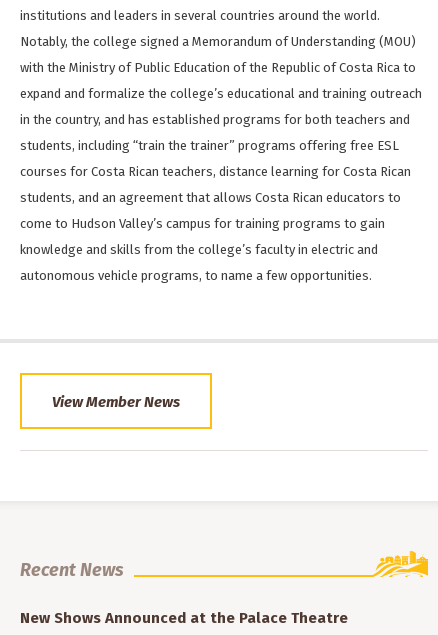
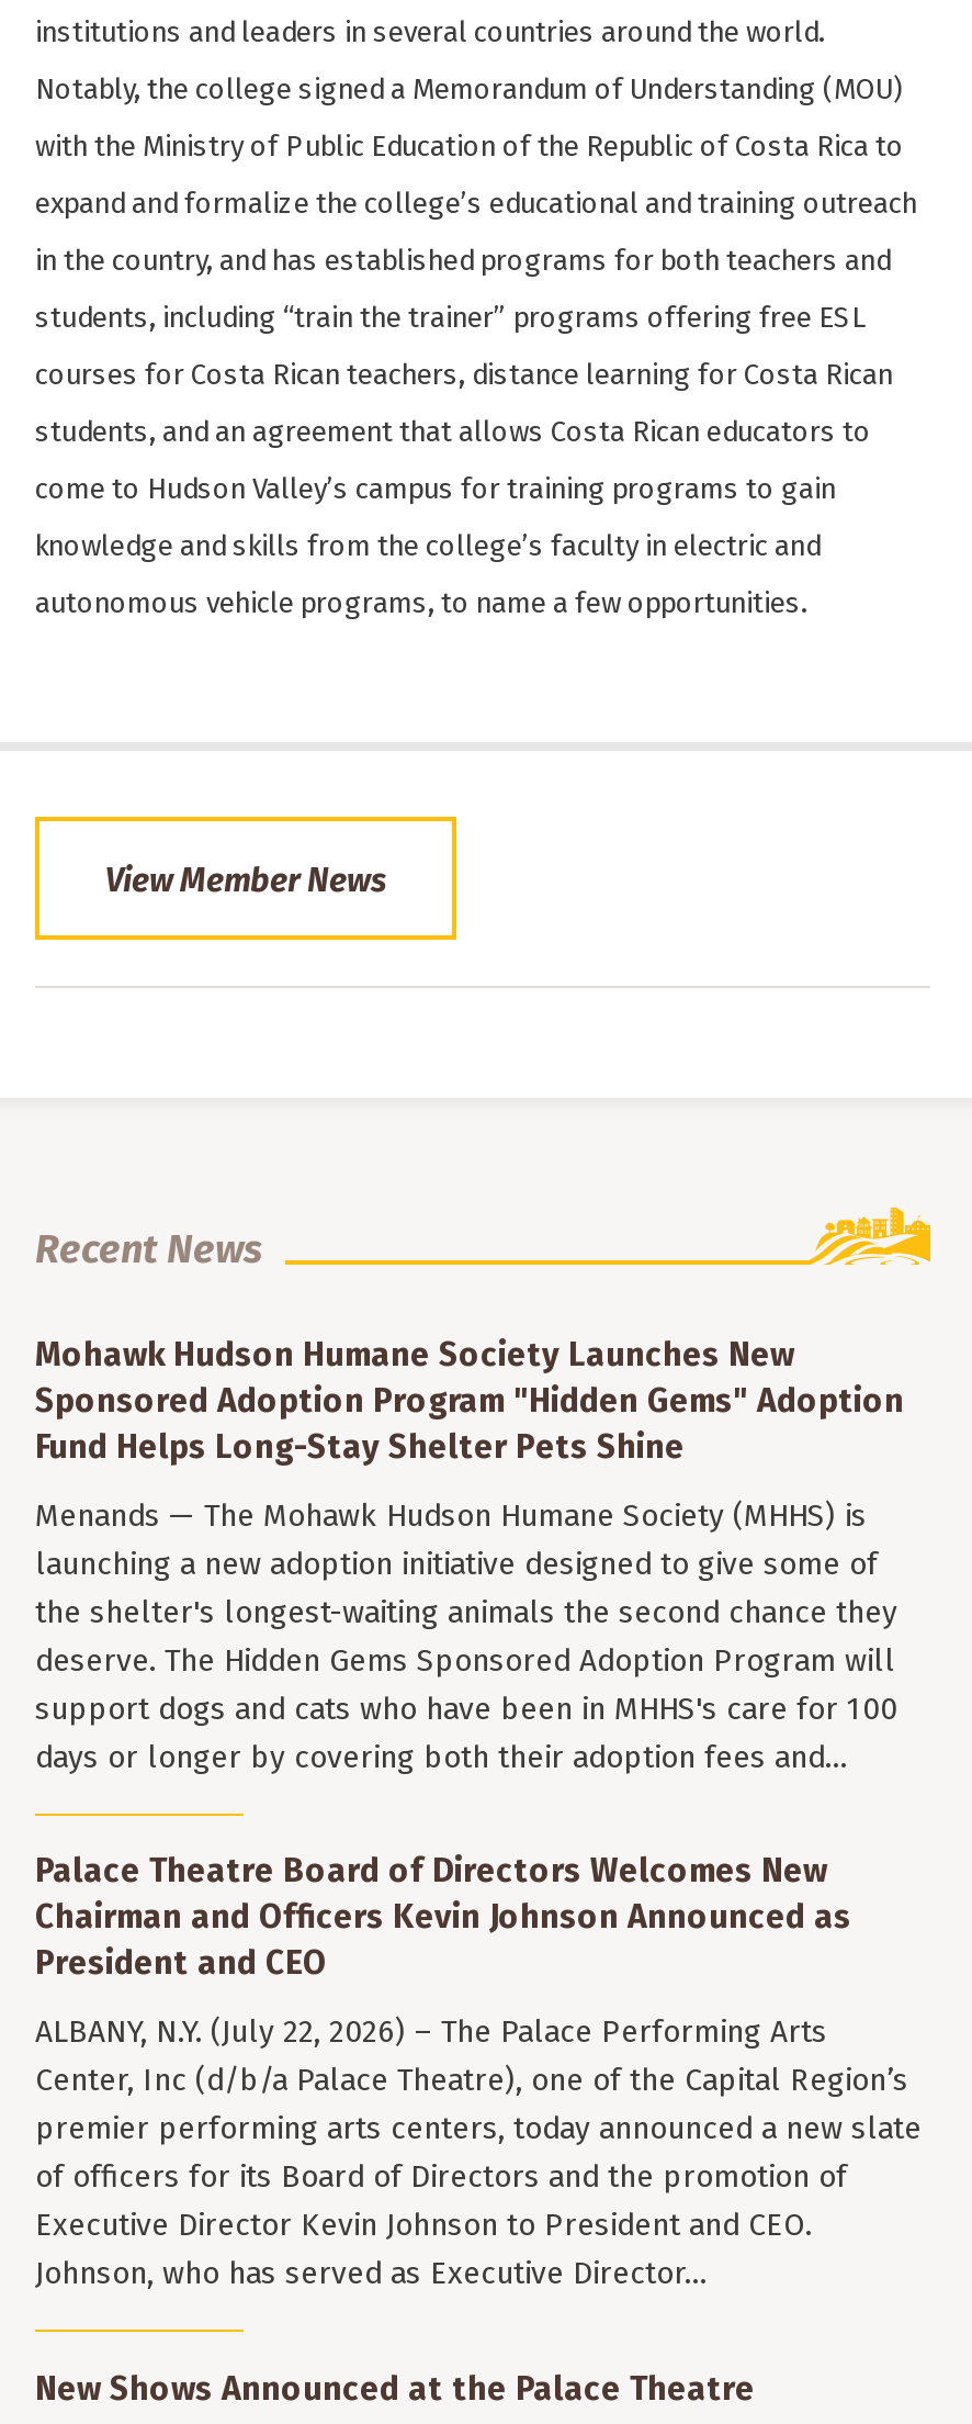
none -> [35,1334,922,2292] Mohawk Hudson Humane Society Launches New | Sponsored Adoption Program "Hidden Gems" Adoption | Fund Helps Long-Stay Shelter Pets Shine | Menands — The Mohawk Hudson Humane Society (MHHS) is | launching a new adoption initiative designed to give some of | the shelter's longest-waiting animals the second chance they | deserve. The Hidden Gems Sponsored Adoption Program will | support dogs and cats who have been in MHHS's care for 100 | days or longer by covering both their adoption fees and… | Palace Theatre Board of Directors Welcomes New | Chairman and Officers Kevin Johnson Announced as | President and CEO | ALBANY, N.Y. (July 22, 2026) – The Palace Performing Arts | Center, Inc (d/b/a Palace Theatre), one of the Capital Region’s | premier performing arts centers, today announced a new slate | of officers for its Board of Directors and the promotion of | Executive Director Kevin Johnson to President and CEO. | Johnson, who has served as Executive Director…

